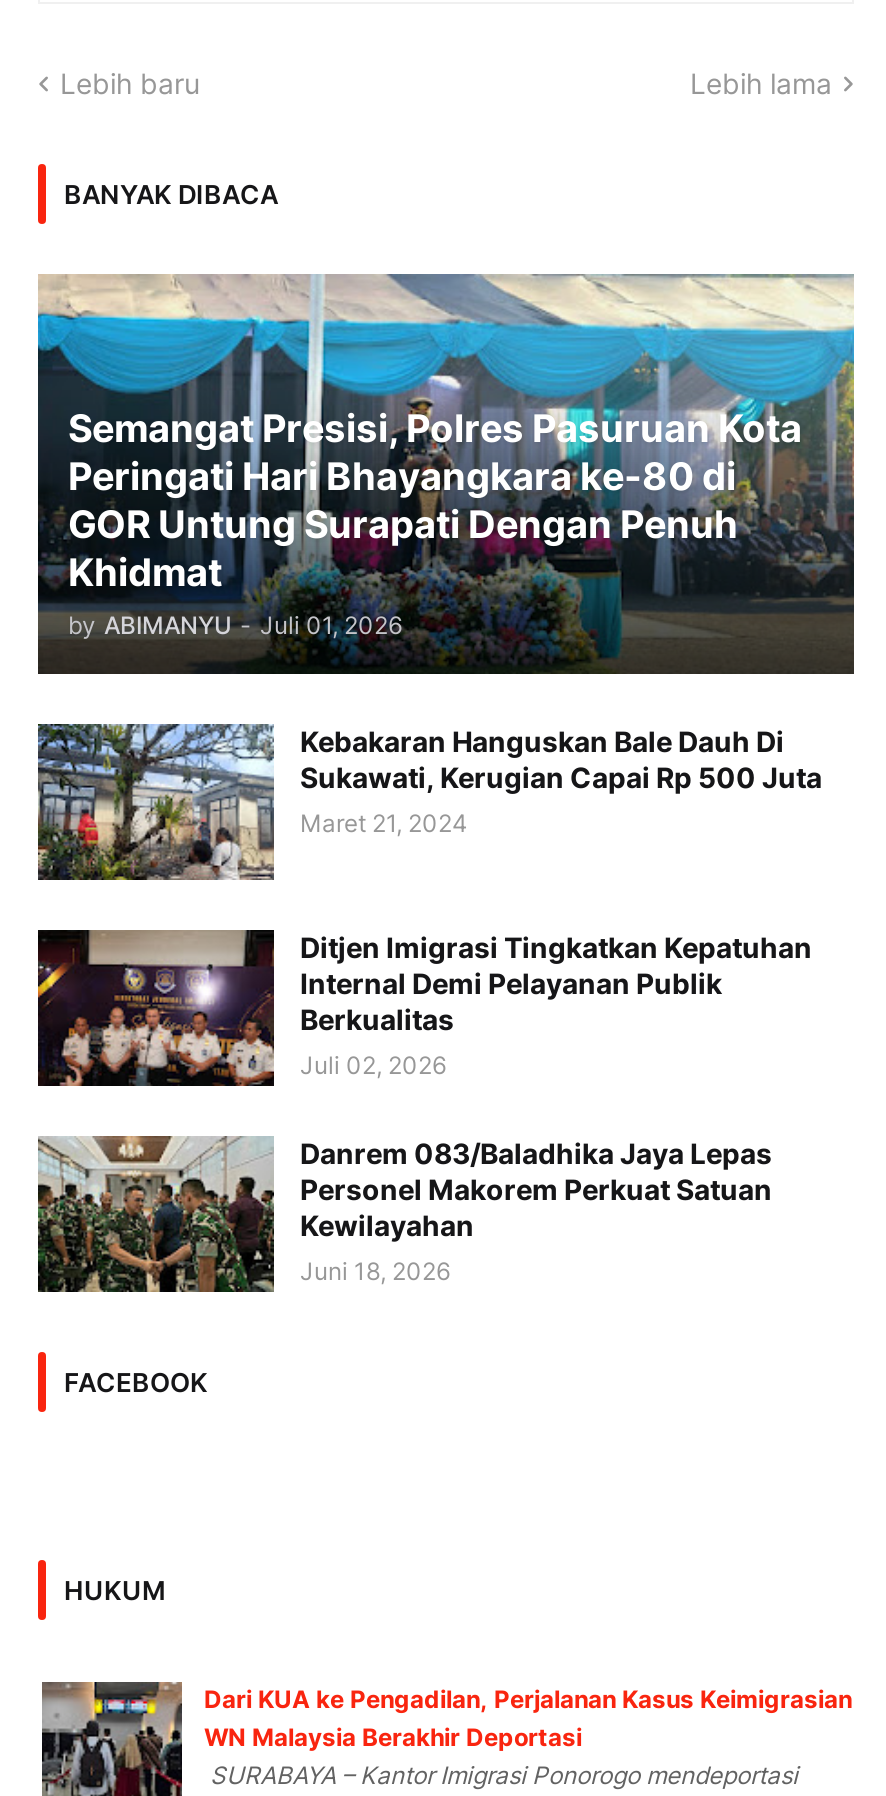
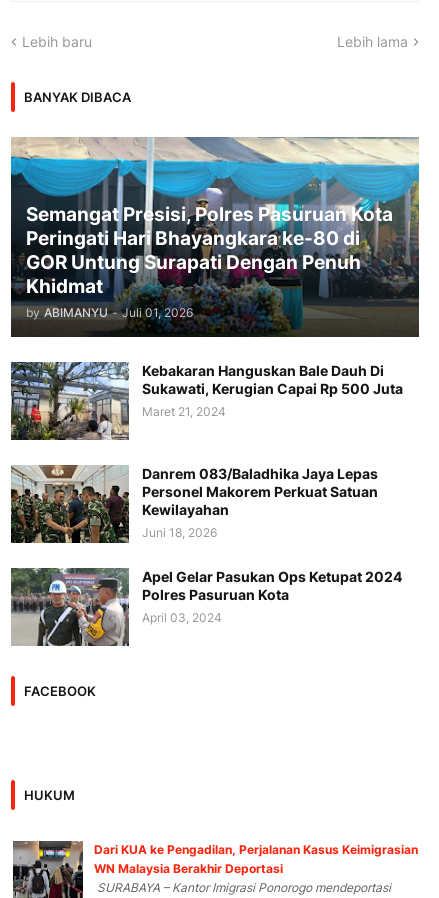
[36,930,812,1088] [image] | Ditjen Imigrasi Tingkatkan Kepatuhan | Internal Demi Pelayanan Publik | Berkualitas | Juli 02, 2026 -> none
moved [34,1132,772,1296] -> [9,463,378,545]: [image] | Danrem 083/Baladhika Jaya Lepas | Personel Makorem Perkuat Satuan | Kewilayahan | Juni 18, 2026
none -> [11,568,402,647] [image] | Apel Gelar Pasukan Ops Ketupat 2024 | Polres Pasuruan Kota | April 03, 2024

